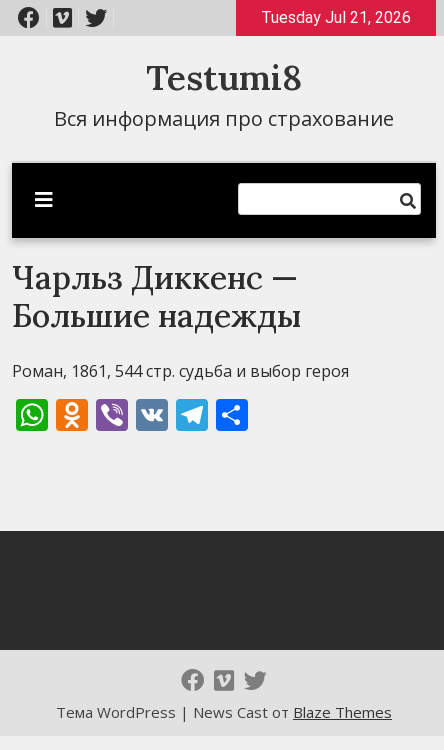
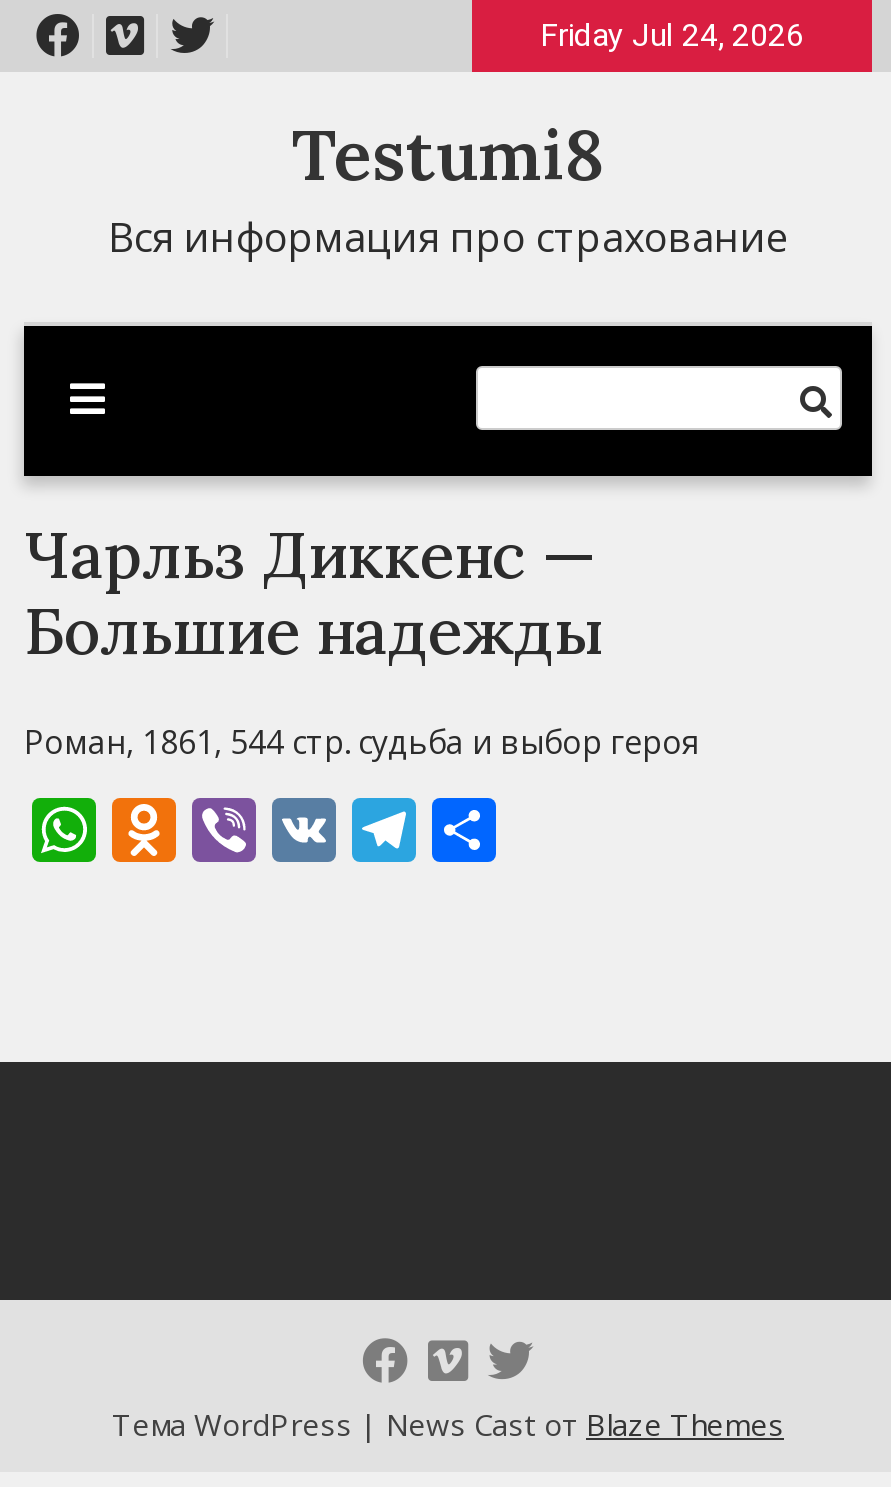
[261,8,411,27] Tuesday Jul 21, 2026 -> [540,16,804,54] Friday Jul 24, 2026

